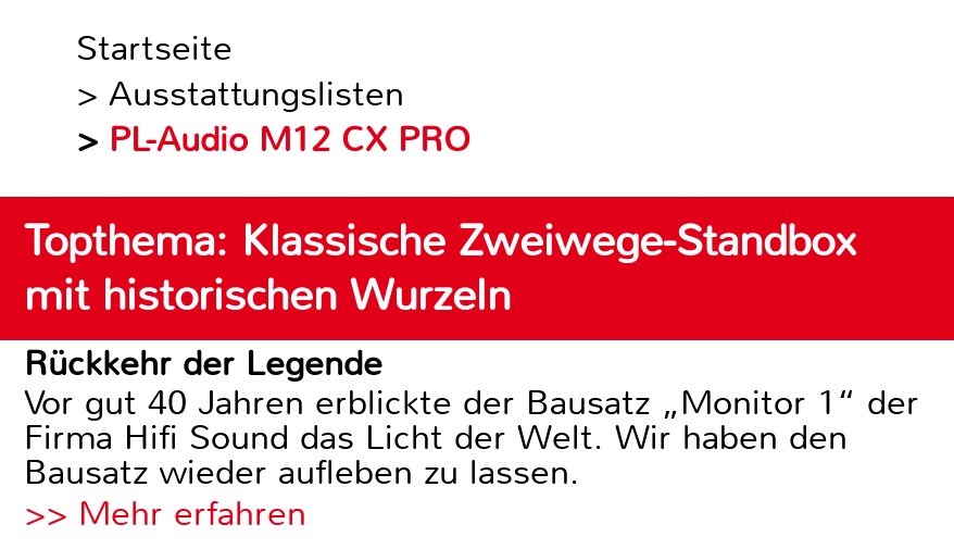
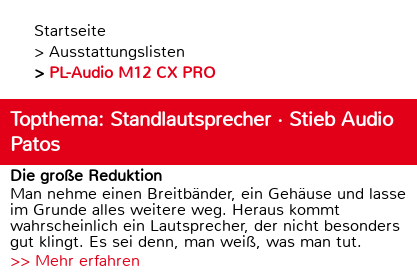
[24,214,919,495] Topthema: Klassische Zweiwege-Standbox | mit historischen Wurzeln | Rückkehr der Legende | Vor gut 40 Jahren erblickte der Bausatz „Monitor 1“ der | Firma Hifi Sound das Licht der Welt. Wir haben den | Bausatz wieder aufleben zu lassen. -> [10,107,406,252] Topthema: Standlautsprecher · Stieb Audio | Patos | Die große Reduktion | Man nehme einen Breitbänder, ein Gehäuse und lasse | im Grunde alles weitere weg. Heraus kommt | wahrscheinlich ein Lautsprecher, der nicht besonders | gut klingt. Es sei denn, man weiß, was man tut.

